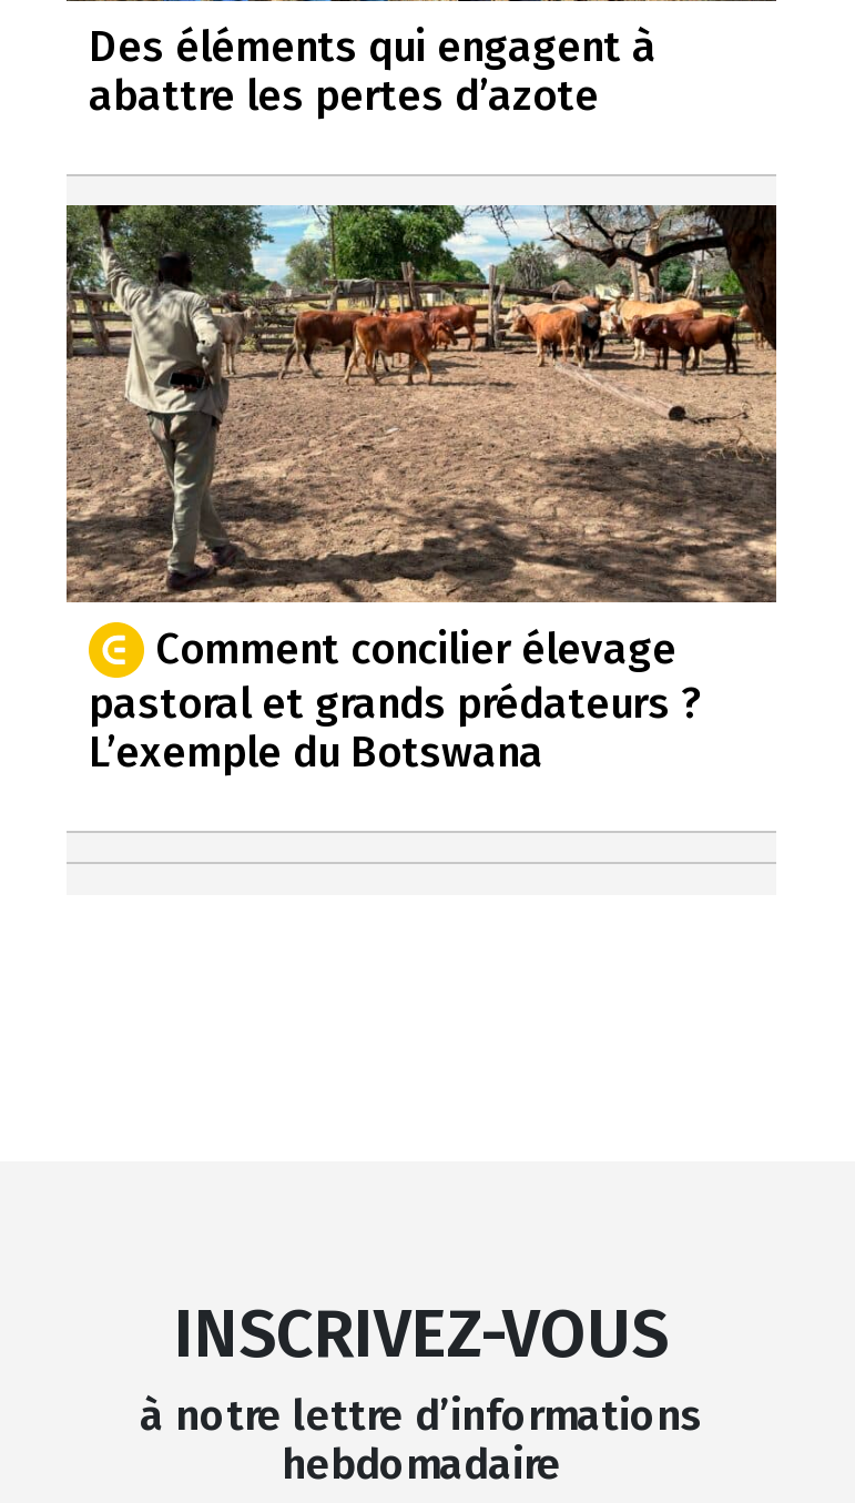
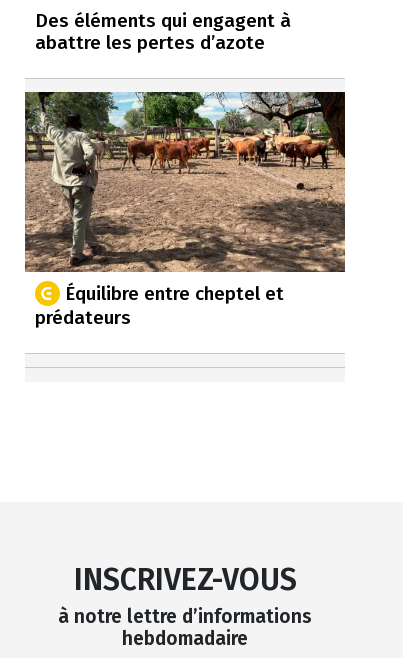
[89,625,701,779] Comment concilier élevage | pastoral et grands prédateurs ? | L’exemple du Botswana -> [35,282,284,329] Équilibre entre cheptel et | prédateurs

